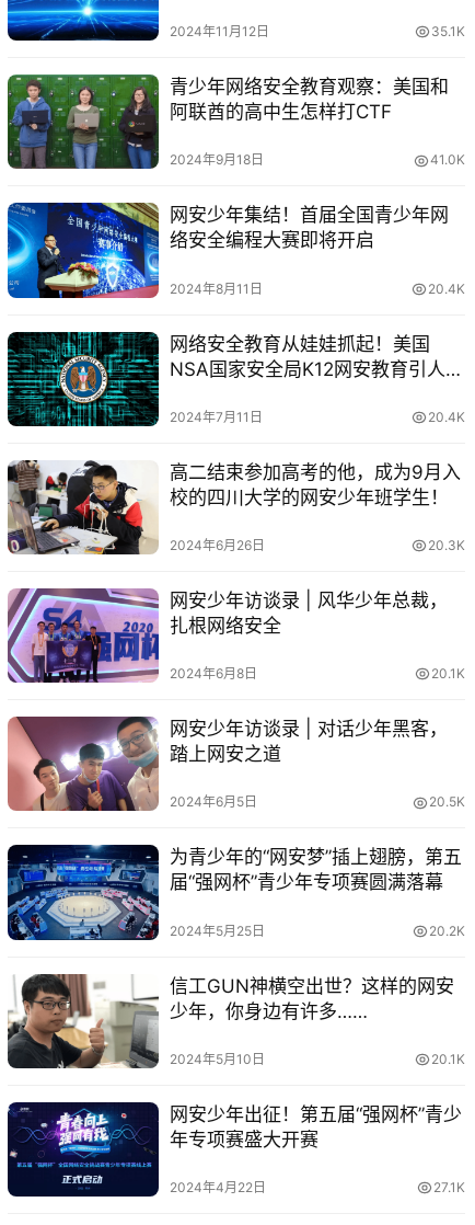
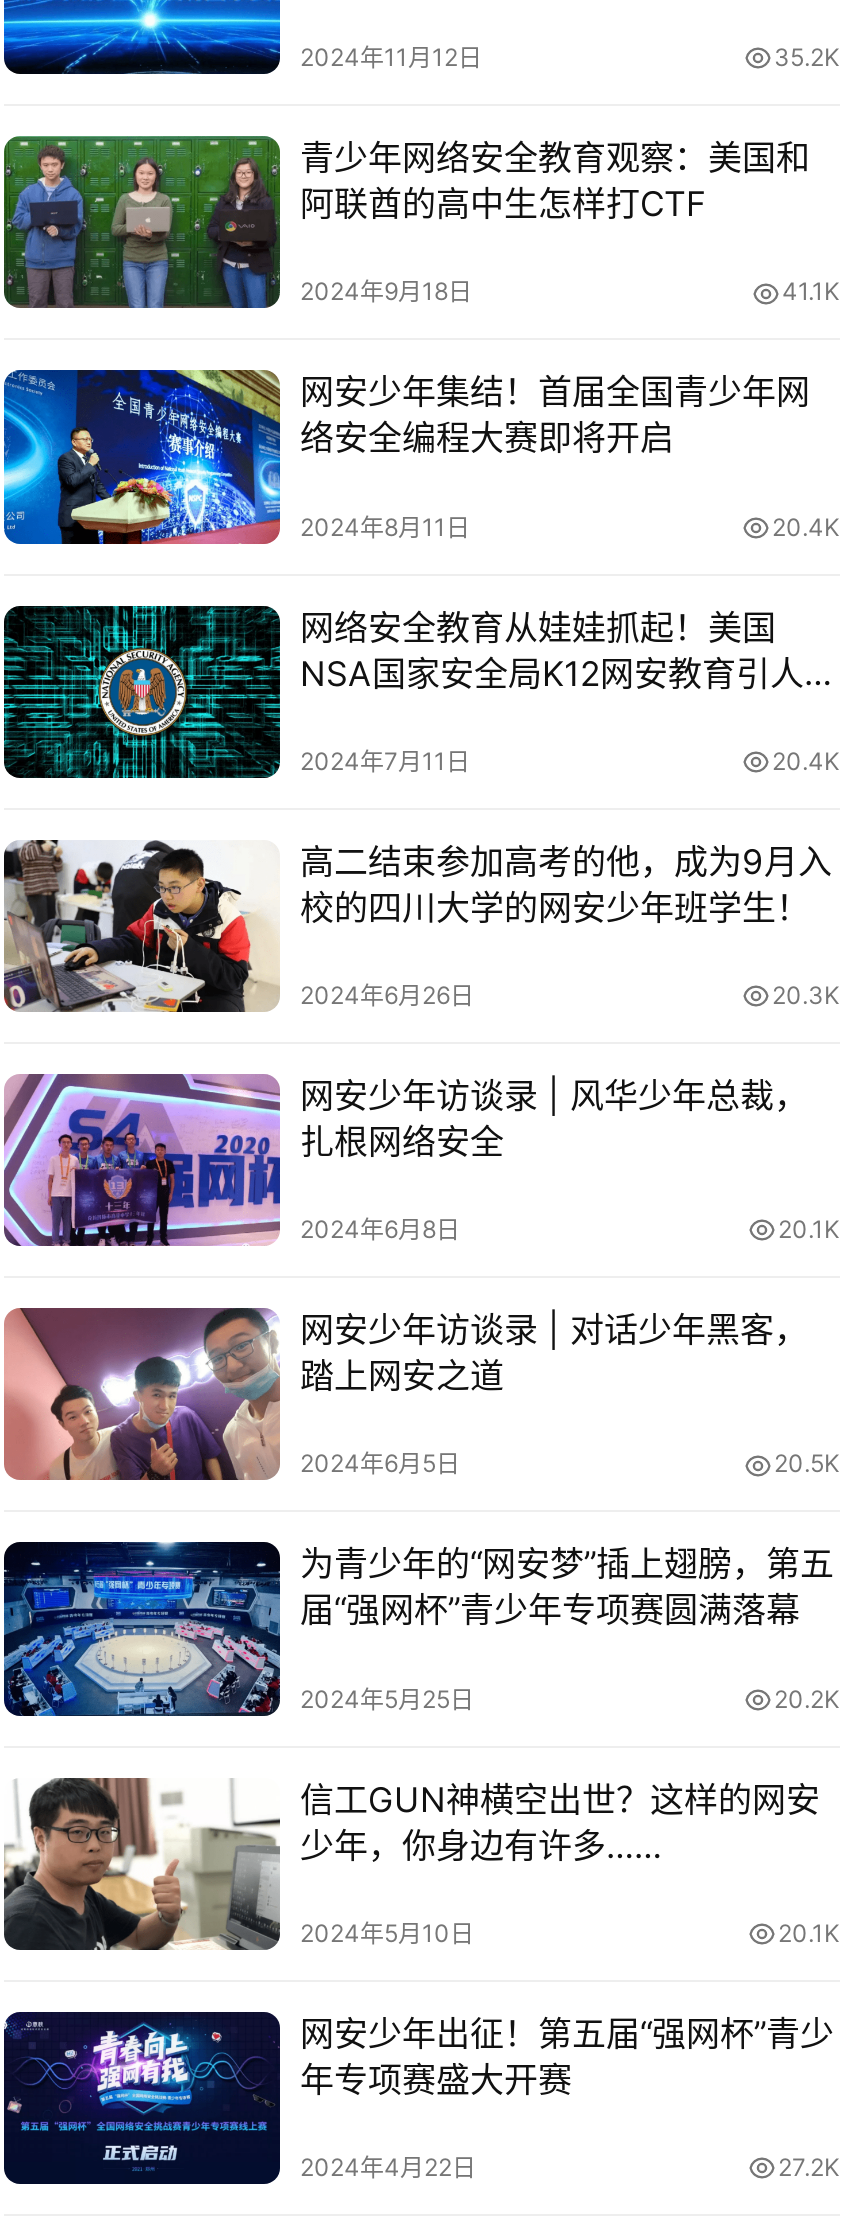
[431,23,465,40] 35.1K -> [774,42,840,72] 35.2K
[430,152,465,168] 41.0K -> [782,277,840,307] 41.1K
[433,1179,465,1195] 27.1K -> [778,2152,840,2182] 27.2K

